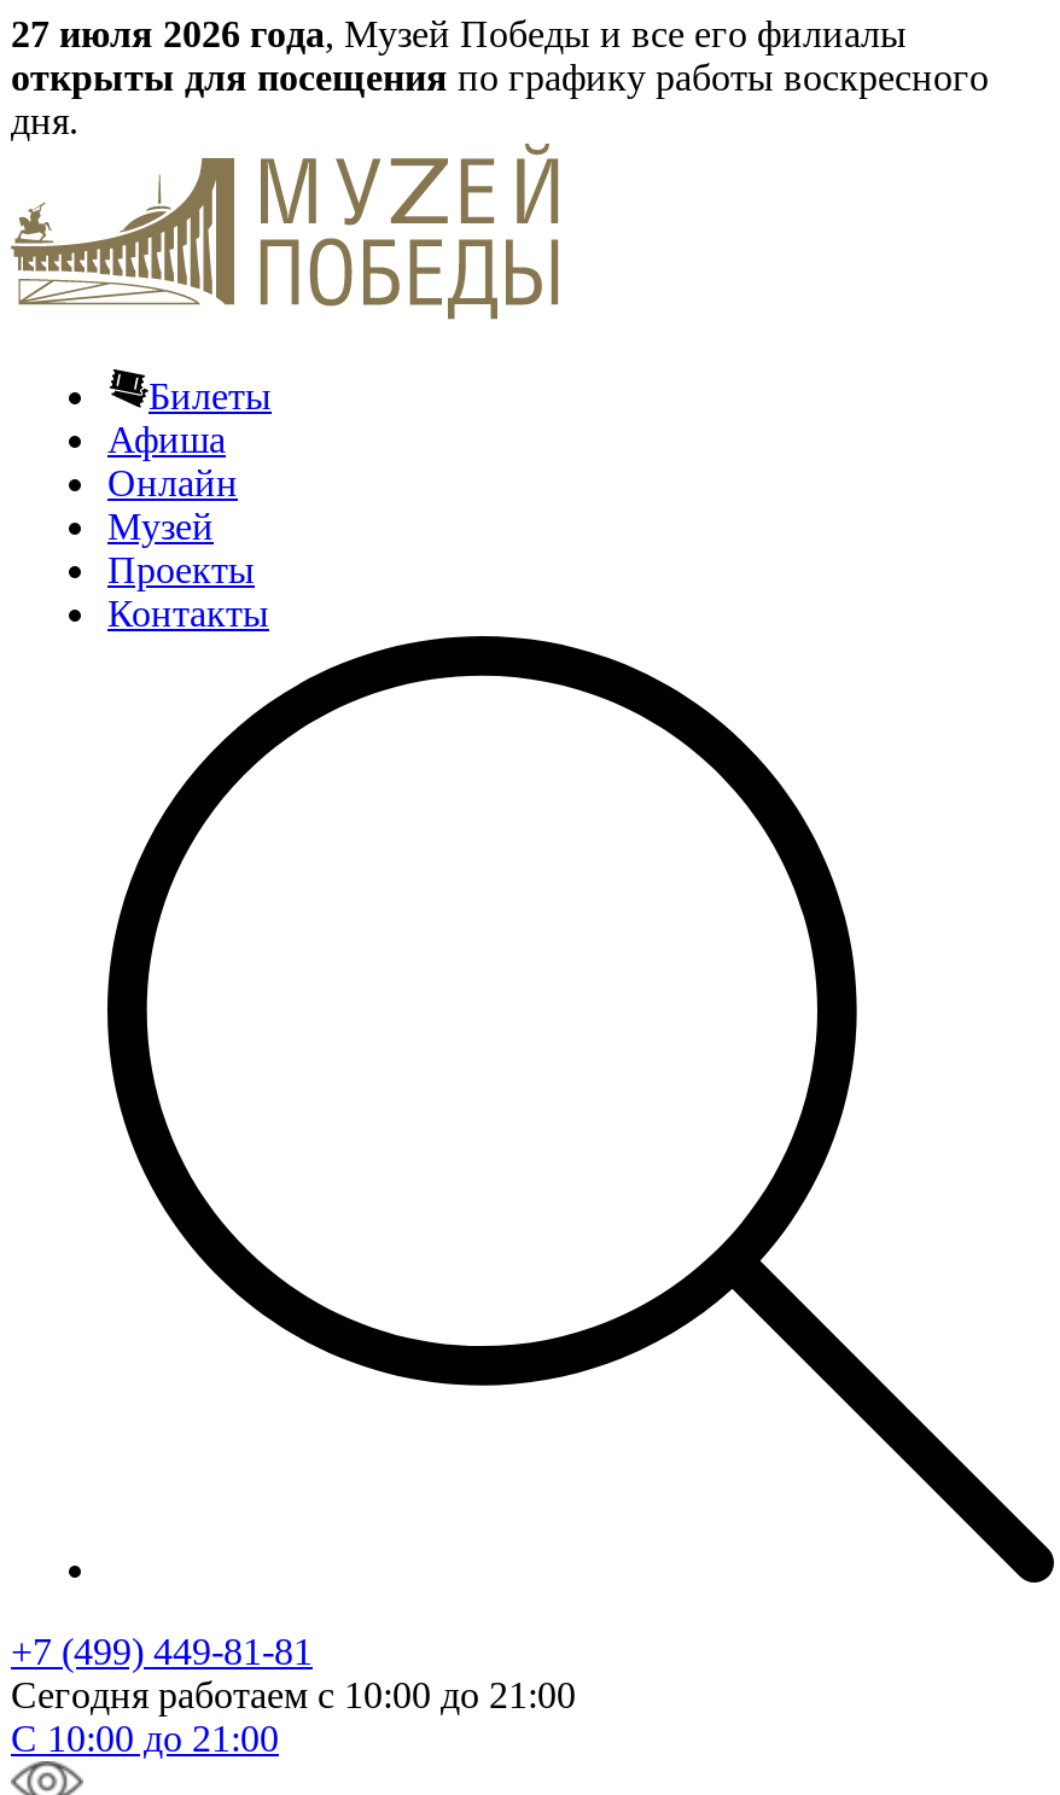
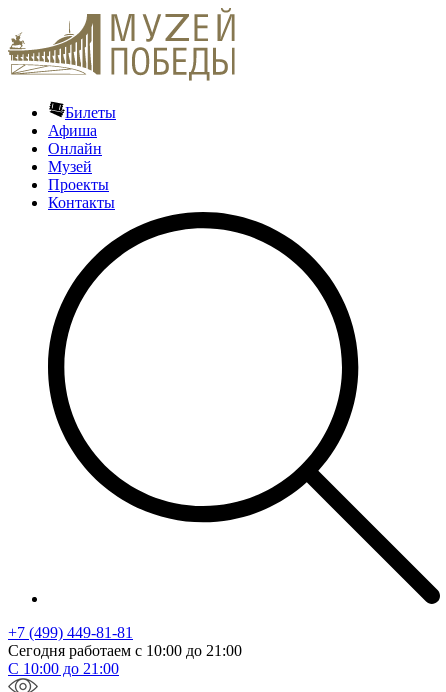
[11,13,989,141] 27 июля 2026 года, Музей Победы и все его филиалы | открыты для посещения по графику работы воскресного | дня. -> none

